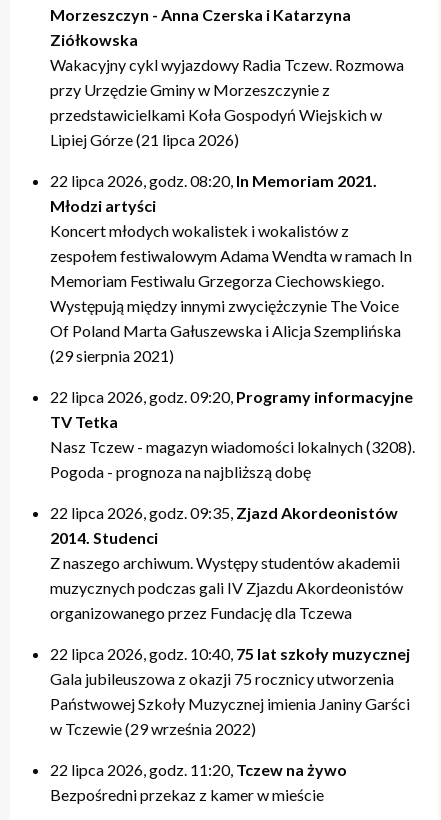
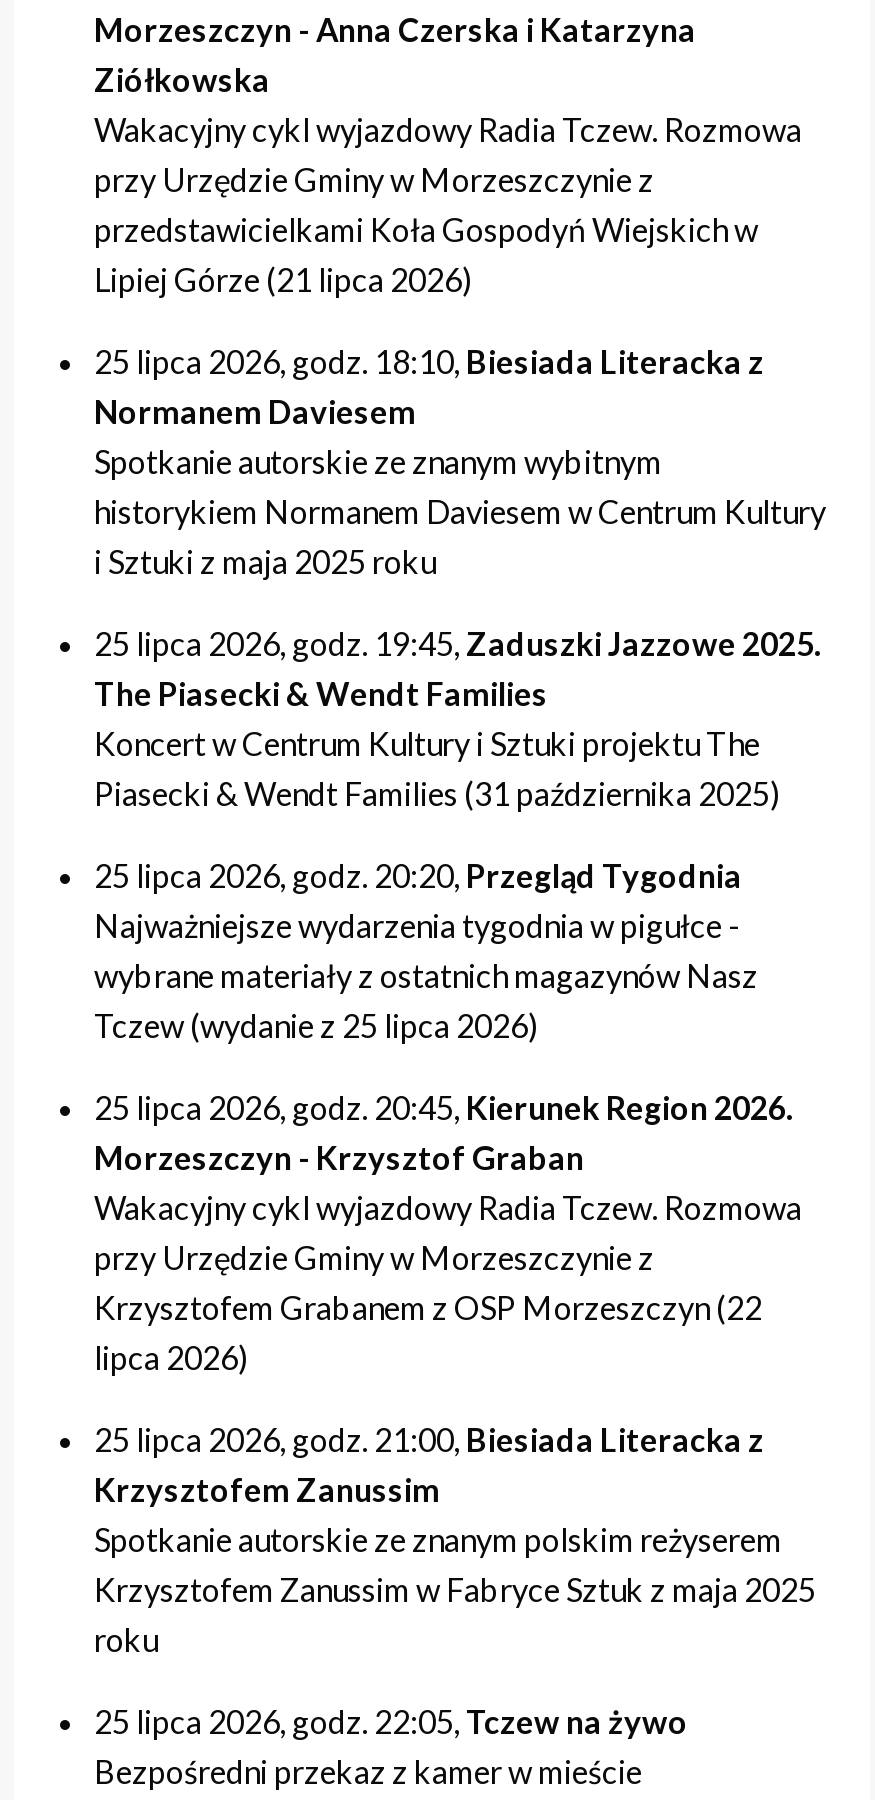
[50,171,415,779] 22 lipca 2026, godz. 08:20, In Memoriam 2021. | Młodzi artyści | Koncert młodych wokalistek i wokalistów z | zespołem festiwalowym Adama Wendta w ramach In | Memoriam Festiwalu Grzegorza Ciechowskiego. | Występują między innymi zwyciężczynie The Voice | Of Poland Marta Gałuszewska i Alicja Szemplińska | (29 sierpnia 2021) | 22 lipca 2026, godz. 09:20, Programy informacyjne | TV Tetka | Nasz Tczew - magazyn wiadomości lokalnych (3208). | Pogoda - prognoza na najbliższą dobę | 22 lipca 2026, godz. 09:35, Zjazd Akordeonistów | 2014. Studenci | Z naszego archiwum. Występy studentów akademii | muzycznych podczas gali IV Zjazdu Akordeonistów | organizowanego przez Fundację dla Tczewa | 22 lipca 2026, godz. 10:40, 75 lat szkoły muzycznej | Gala jubileuszowa z okazji 75 rocznicy utworzenia | Państwowej Szkoły Muzycznej imienia Janiny Garści | w Tczewie (29 września 2022) | 22 lipca 2026, godz. 11:20, Tczew na żywo -> [94,342,826,1740] 25 lipca 2026, godz. 18:10, Biesiada Literacka z | Normanem Daviesem | Spotkanie autorskie ze znanym wybitnym | historykiem Normanem Daviesem w Centrum Kultury | i Sztuki z maja 2025 roku | 25 lipca 2026, godz. 19:45, Zaduszki Jazzowe 2025. | The Piasecki & Wendt Families | Koncert w Centrum Kultury i Sztuki projektu The | Piasecki & Wendt Families (31 października 2025) | 25 lipca 2026, godz. 20:20, Przegląd Tygodnia | Najważniejsze wydarzenia tygodnia w pigułce - | wybrane materiały z ostatnich magazynów Nasz | Tczew (wydanie z 25 lipca 2026) | 25 lipca 2026, godz. 20:45, Kierunek Region 2026. | Morzeszczyn - Krzysztof Graban | Wakacyjny cykl wyjazdowy Radia Tczew. Rozmowa | przy Urzędzie Gminy w Morzeszczynie z | Krzysztofem Grabanem z OSP Morzeszczyn (22 | lipca 2026) | 25 lipca 2026, godz. 21:00, Biesiada Literacka z | Krzysztofem Zanussim | Spotkanie autorskie ze znanym polskim reżyserem | Krzysztofem Zanussim w Fabryce Sztuk z maja 2025 | roku | 25 lipca 2026, godz. 22:05, Tczew na żywo

